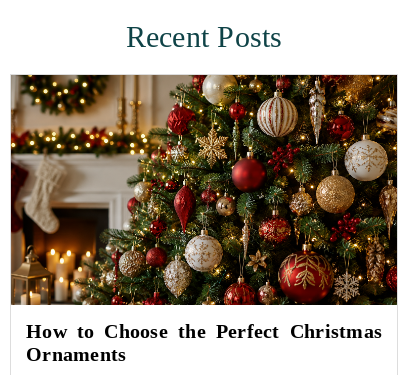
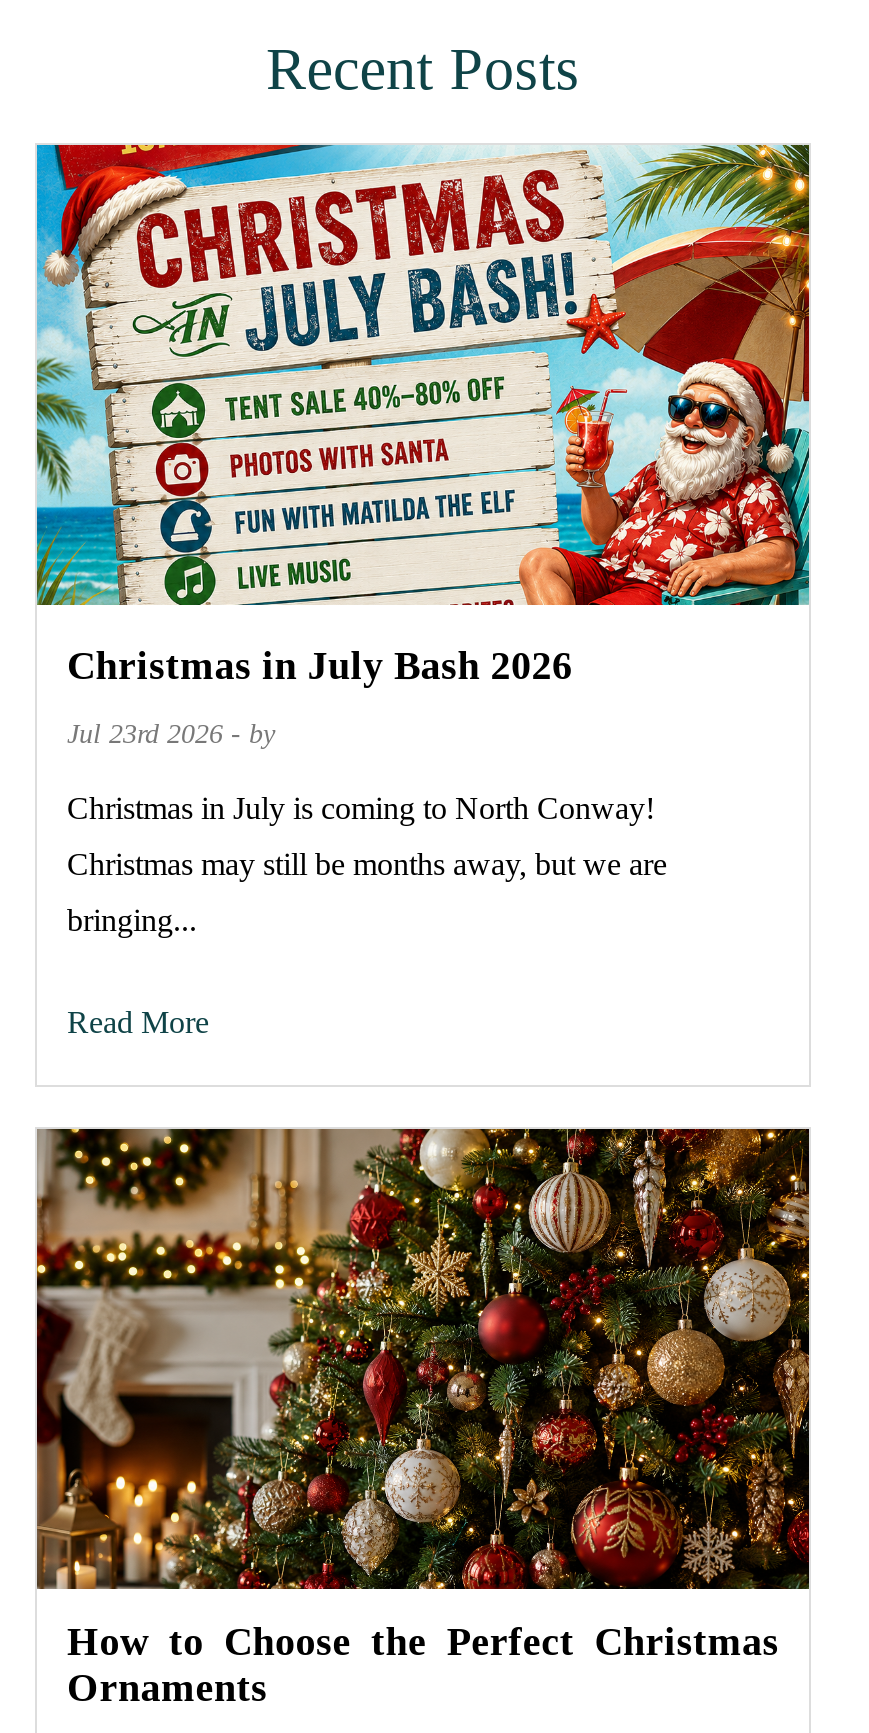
none -> [35,143,811,1039] [image] | Christmas in July Bash 2026 | Jul 23rd 2026 - by | Christmas in July is coming to North Conway! | Christmas may still be months away, but we are | bringing... | Read More

